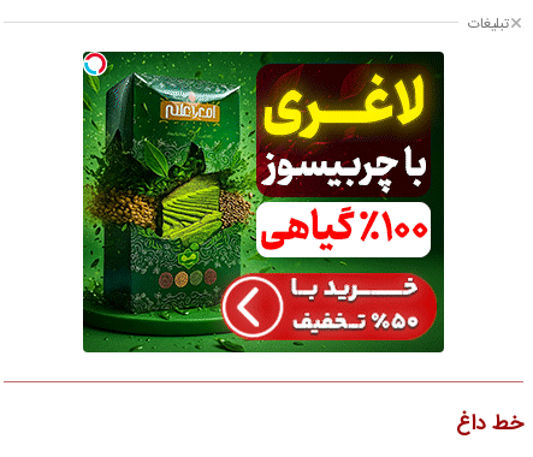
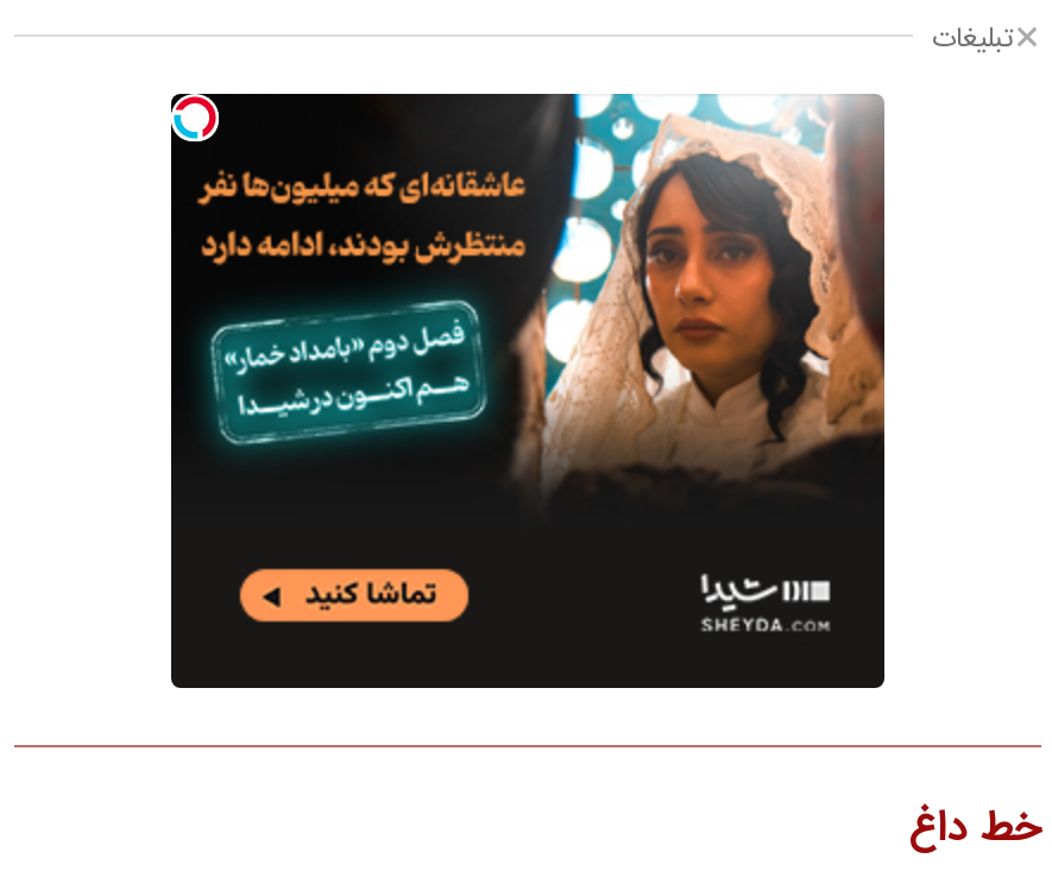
[82,51,445,354] [image] -> [169,90,887,692] [image]

